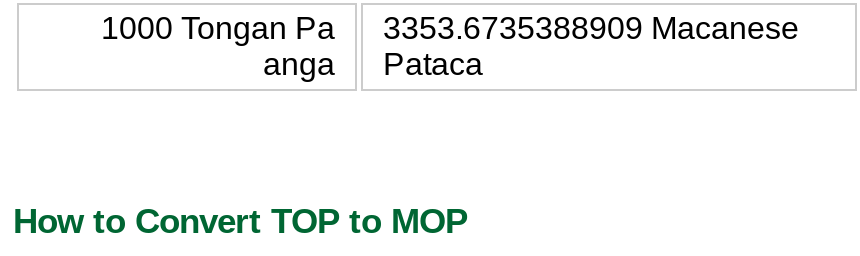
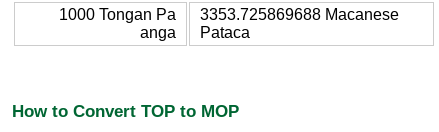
[101,10,799,44] 1000 Tongan Pa 3353.6735388909 Macanese -> [59,6,399,23] 1000 Tongan Pa 3353.725869688 Macanese

